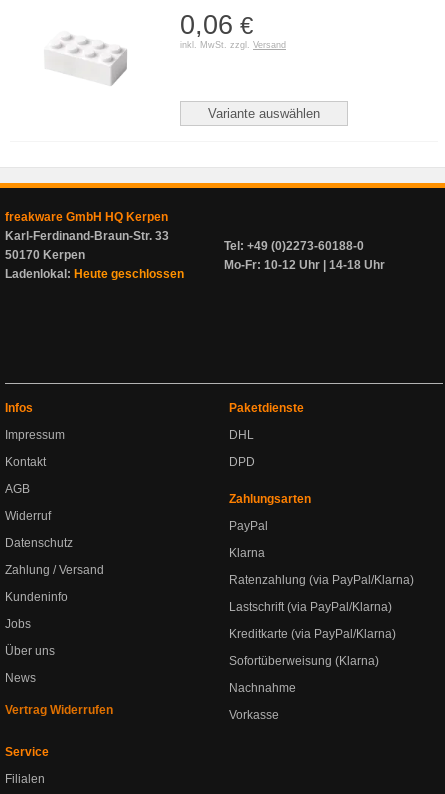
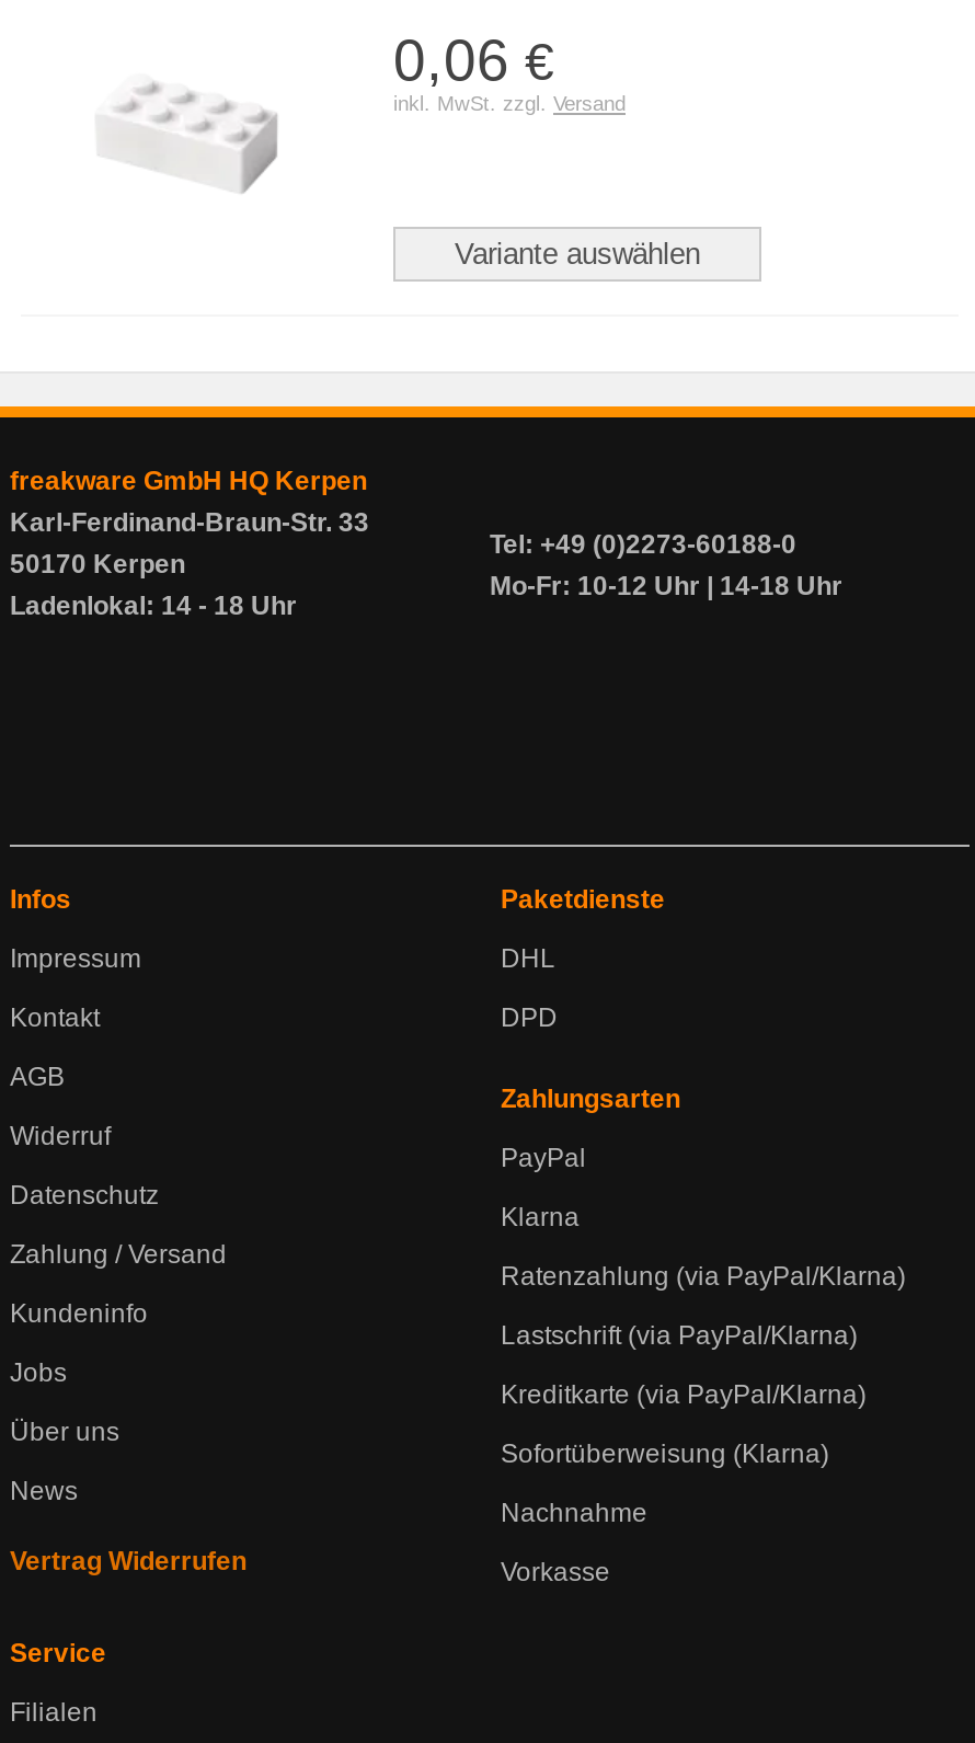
[5,267,184,281] Ladenlokal: Heute geschlossen -> [10,590,297,621] Ladenlokal: 14 - 18 Uhr

